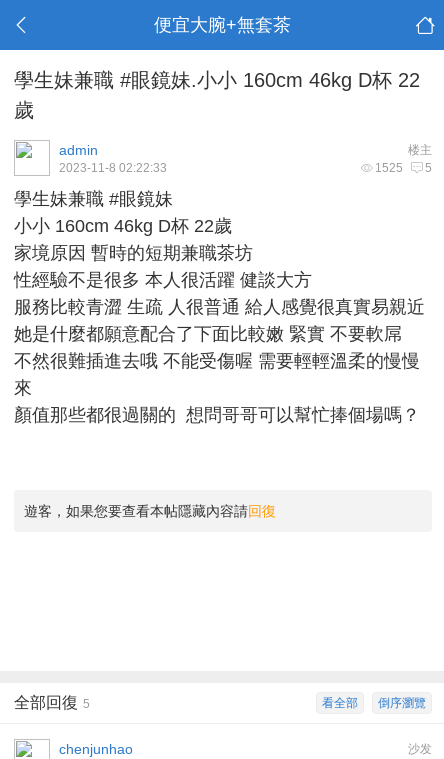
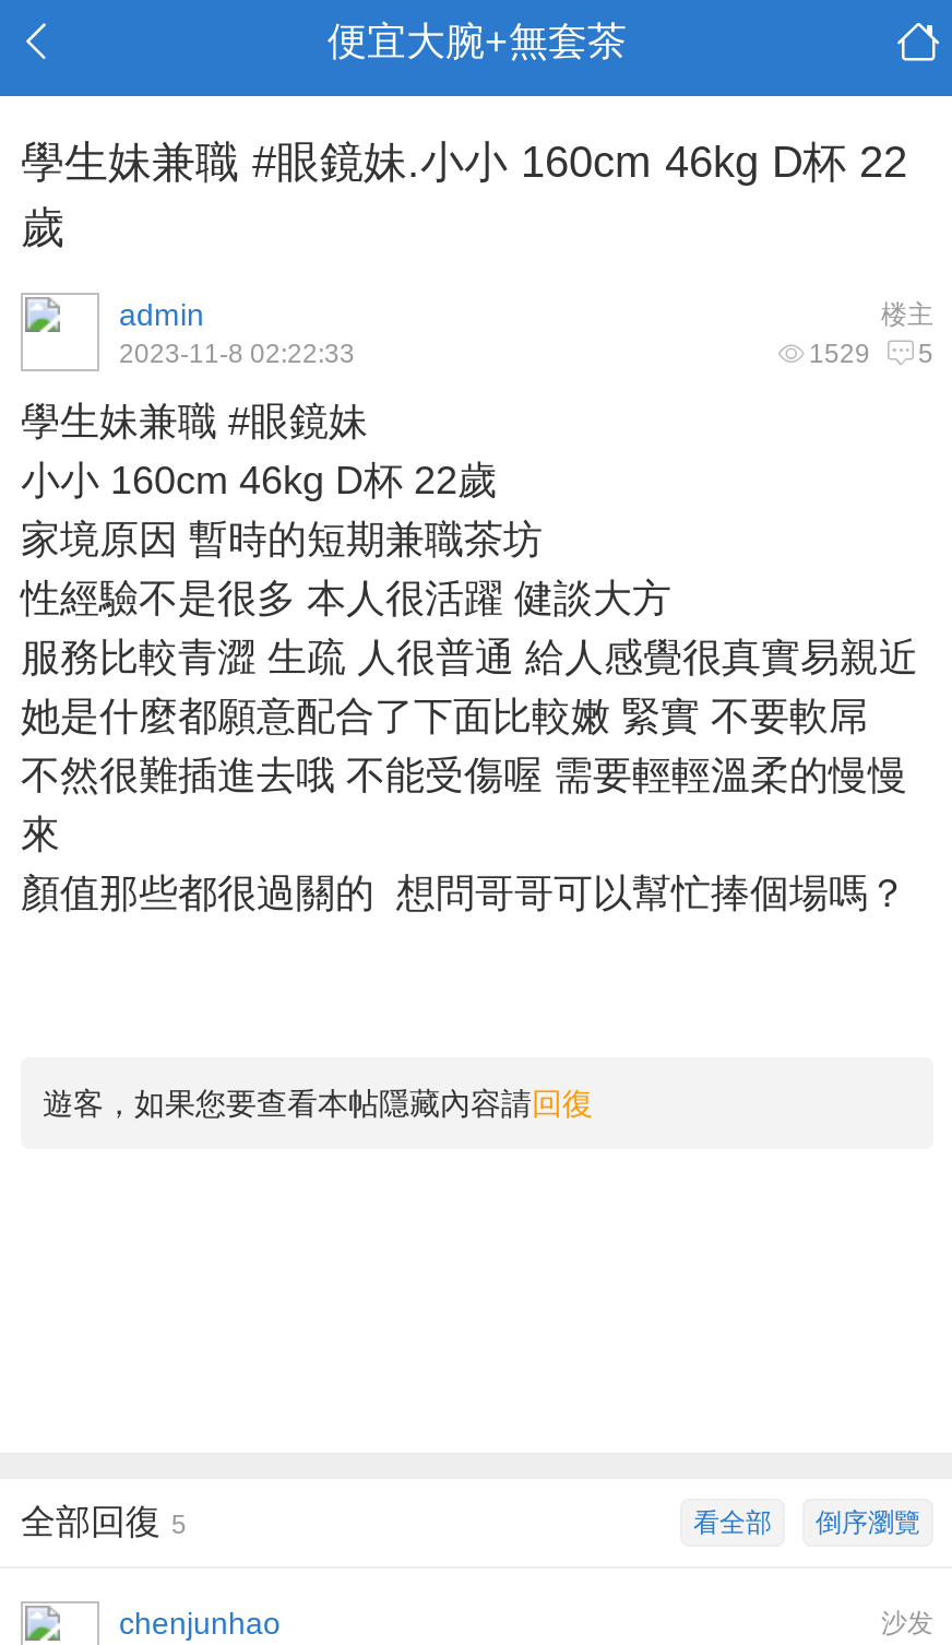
[375,161,432,175] 1525 5 -> [809,339,933,369] 1529 5

